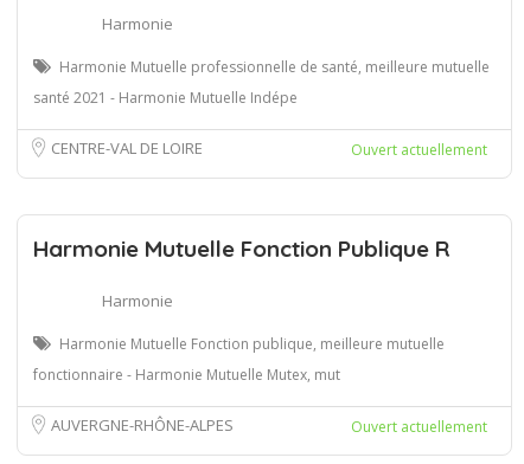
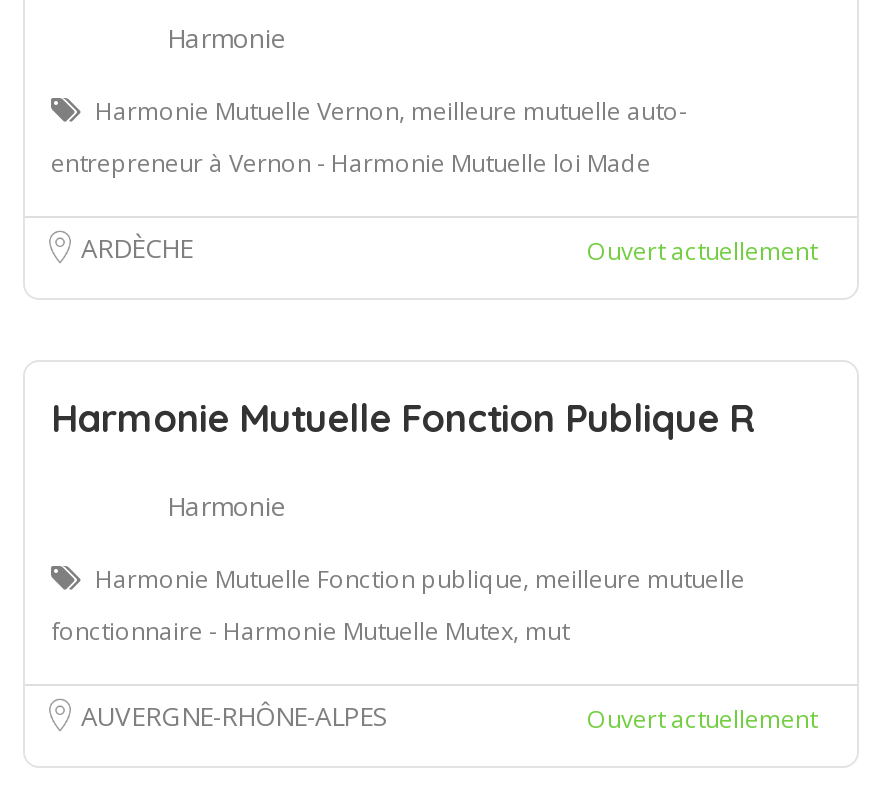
[59,56,490,76] Harmonie Mutuelle professionnelle de santé, meilleure mutuelle -> [95,93,687,127] Harmonie Mutuelle Vernon, meilleure mutuelle auto-
[33,87,298,107] santé 2021 - Harmonie Mutuelle Indépe -> [51,145,651,179] entrepreneur à Vernon - Harmonie Mutuelle loi Made
[51,137,203,158] CENTRE-VAL DE LOIRE -> [81,229,193,265] ARDÈCHE

